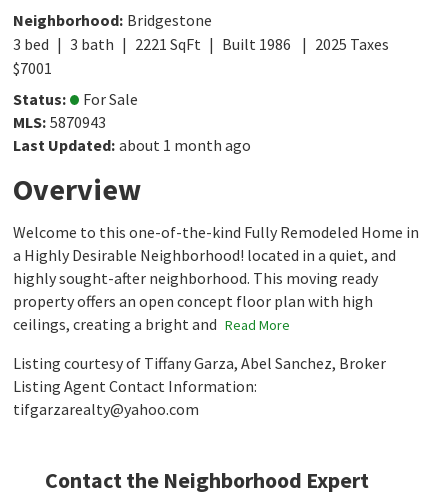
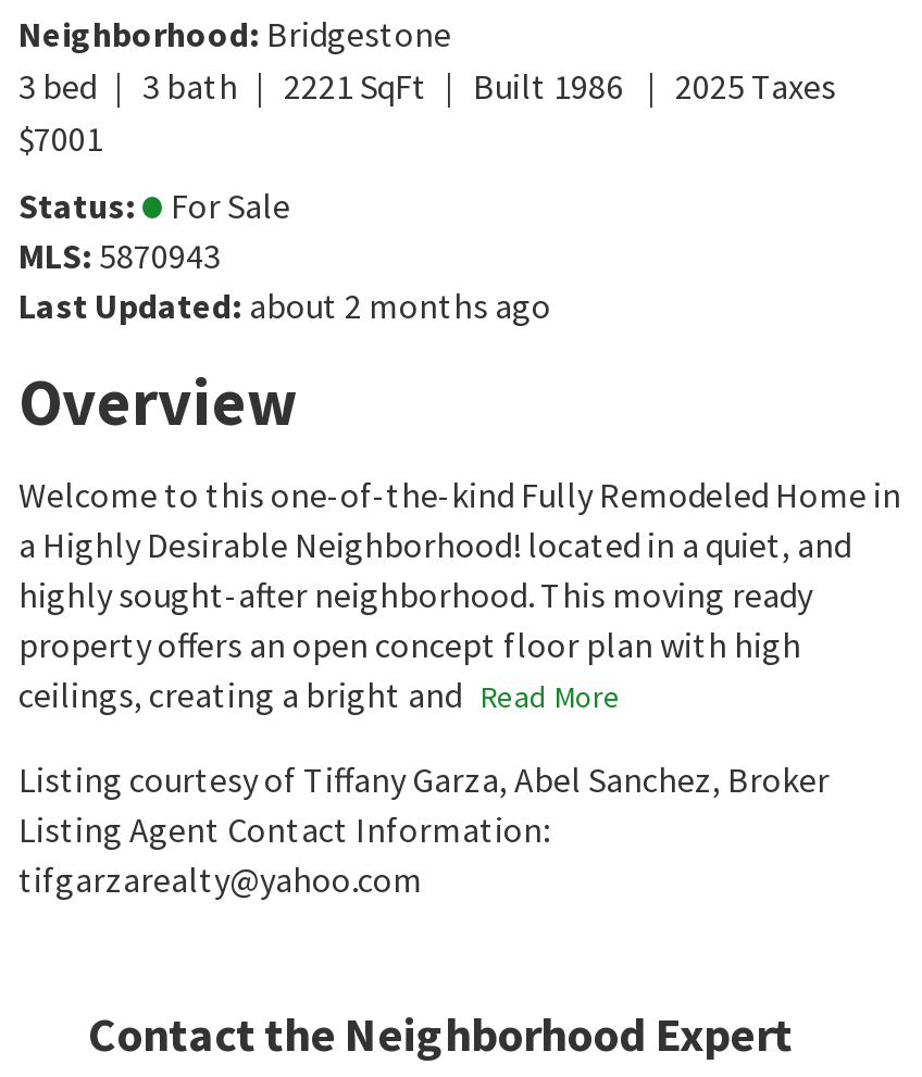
[13,135,251,155] Last Updated: about 1 month ago -> [18,283,551,326] Last Updated: about 2 months ago

